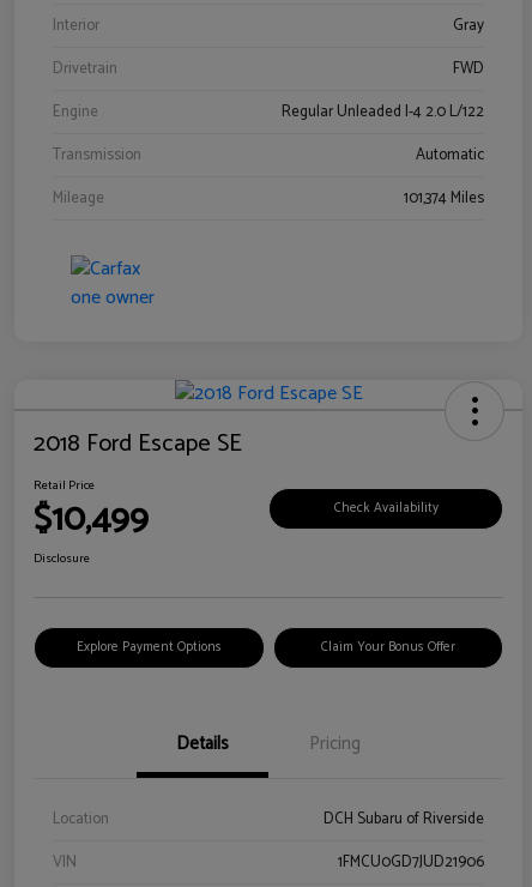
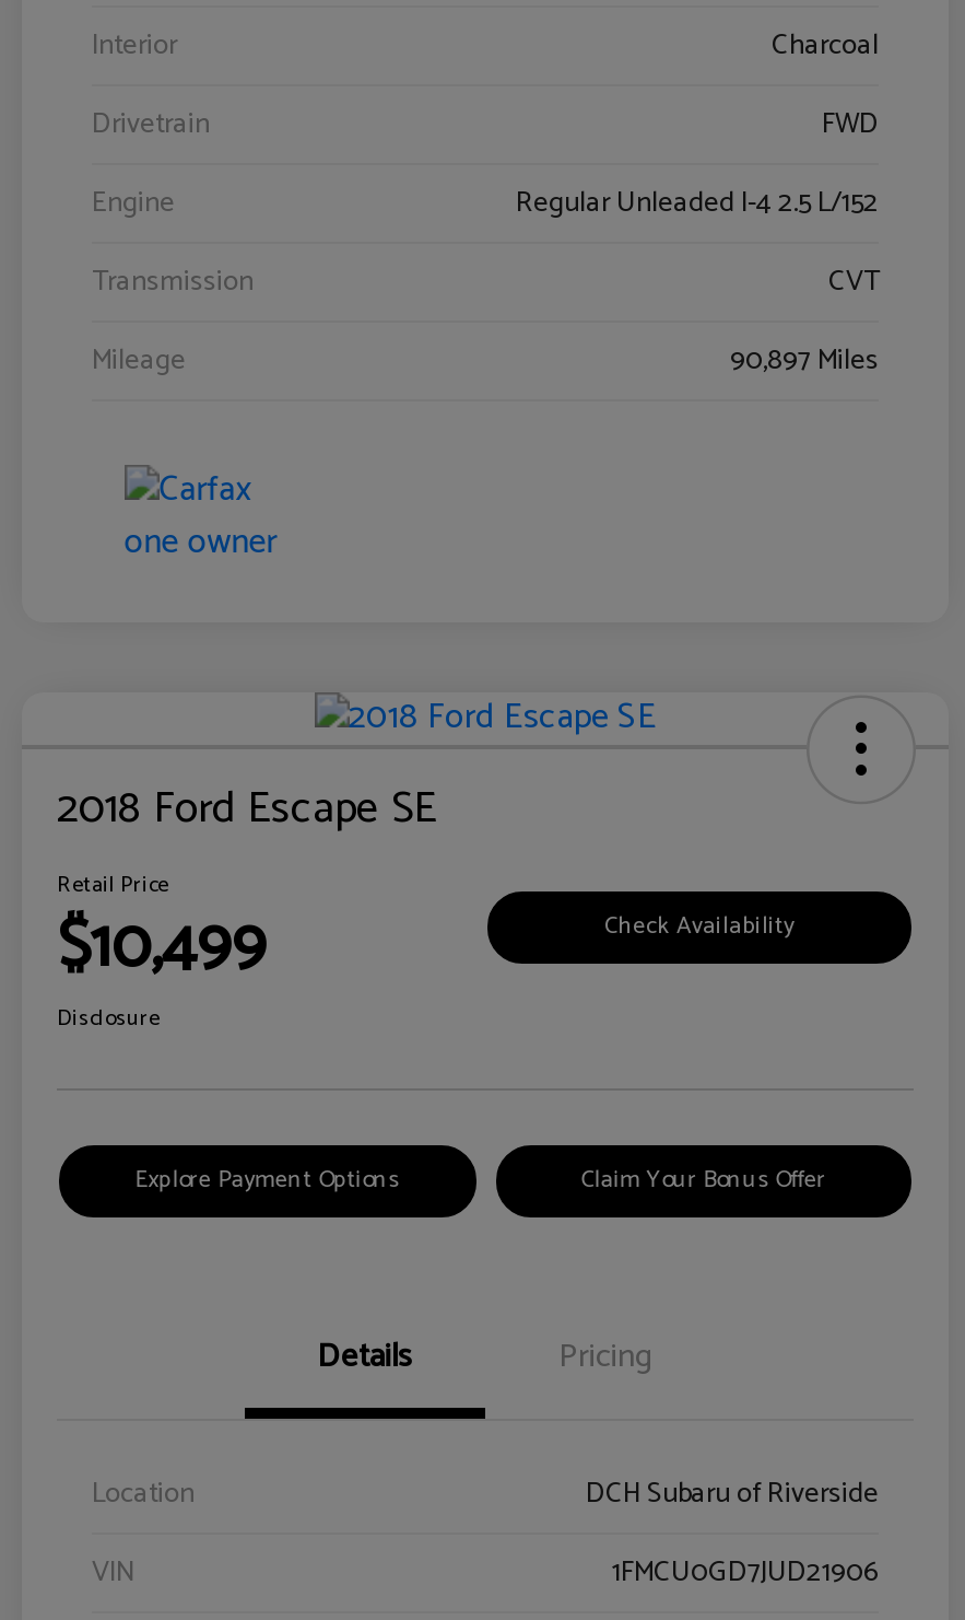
[453,13,484,39] Gray -> [772,23,879,69] Charcoal
[282,100,484,125] Regular Unleaded I-4 2.0 L/122 -> [516,181,879,227] Regular Unleaded I-4 2.5 L/152
[416,143,484,168] Automatic -> [828,260,879,306] CVT
[404,186,484,211] 101,374 Miles -> [730,338,879,384] 90,897 Miles

